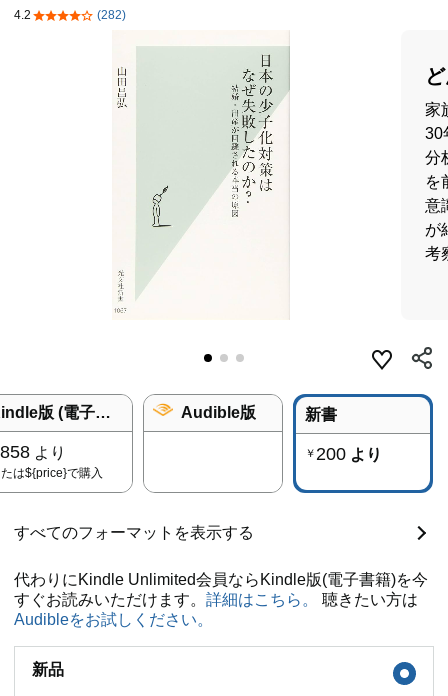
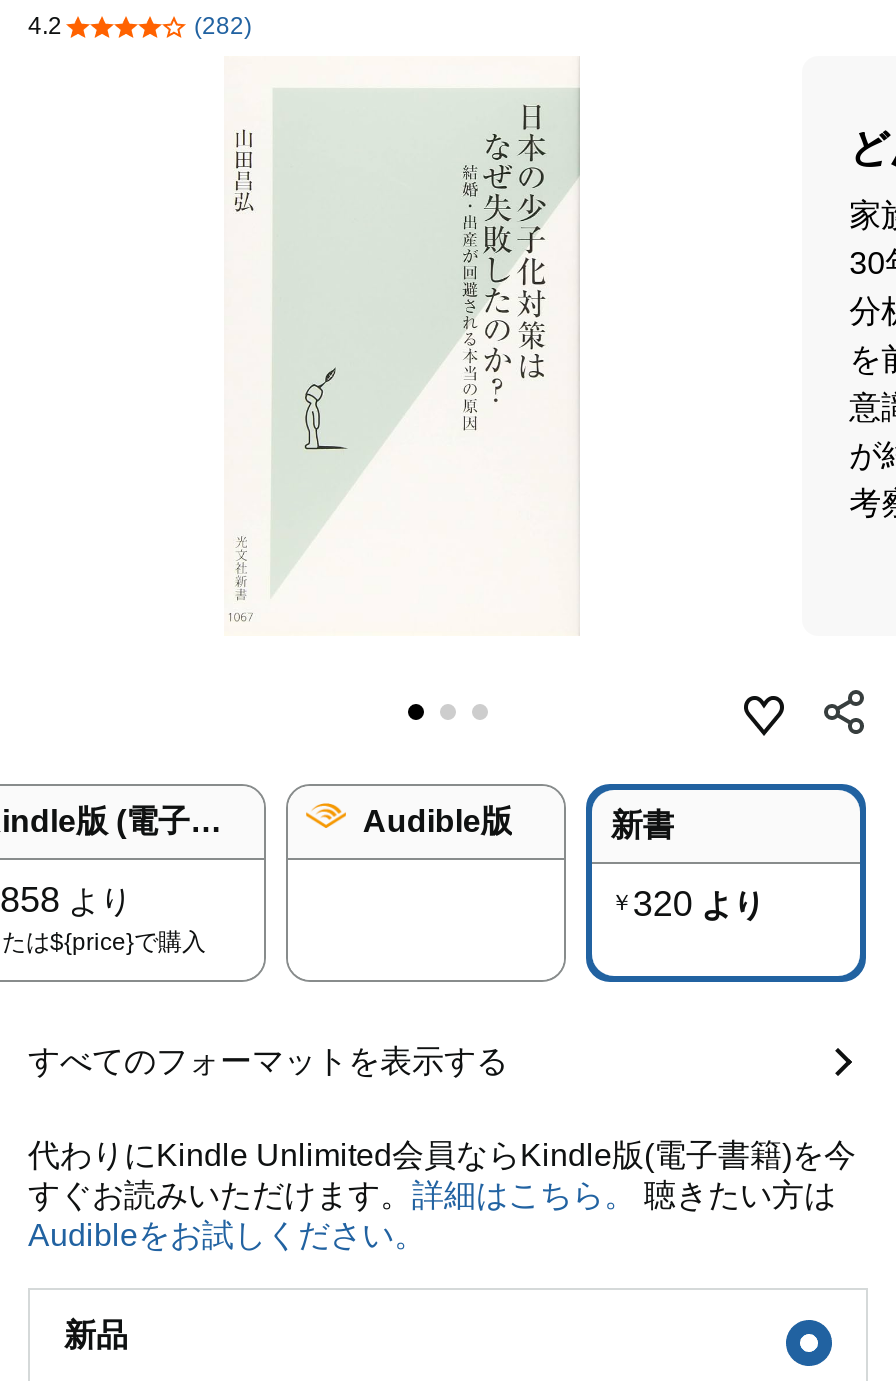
[305,444,382,464] ￥200より -> [611,884,765,924] ￥320より

